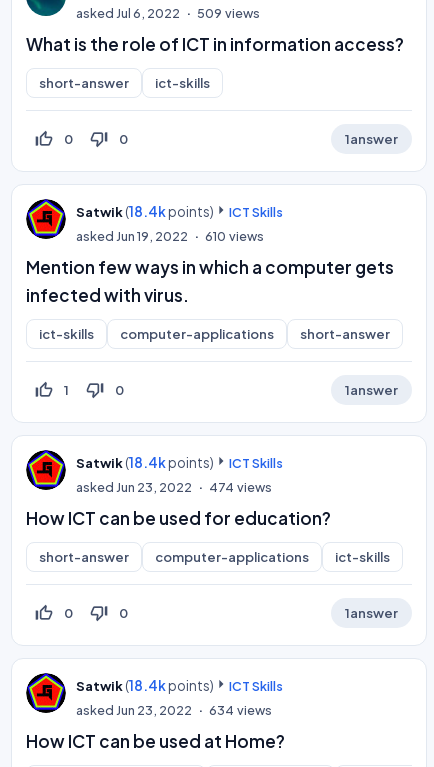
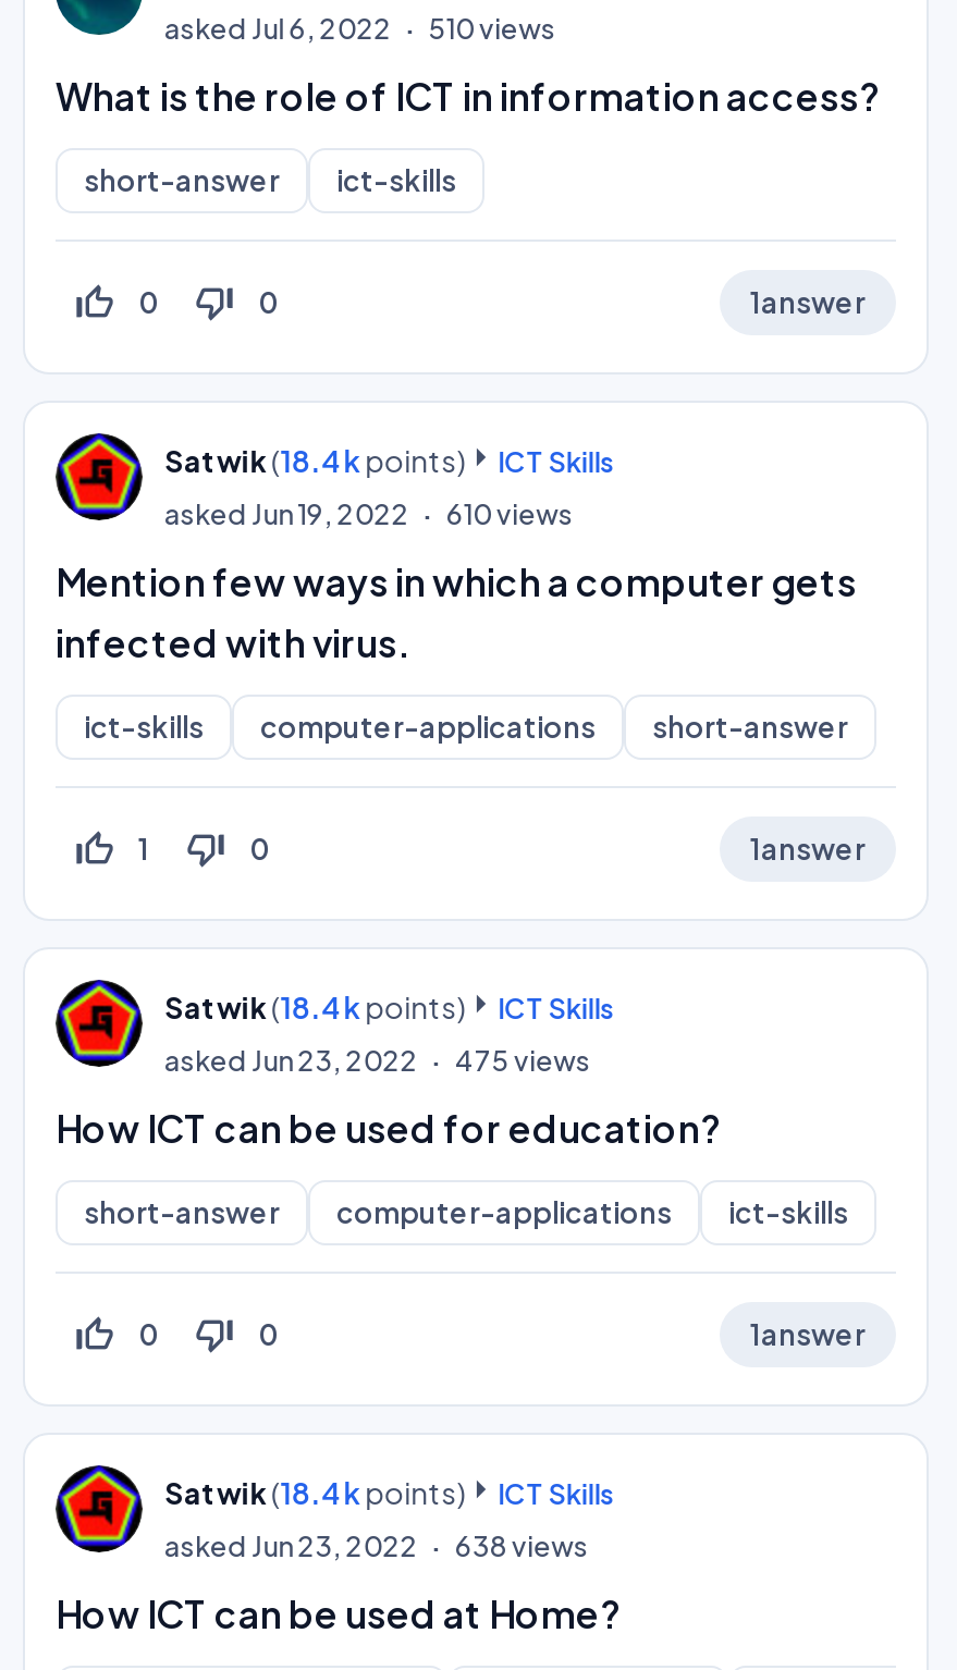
[76,5,260,21] asked Jul 6, 2022 509views -> [164,11,555,46] asked Jul 6, 2022 510views
[76,479,272,495] asked Jun 23, 2022 474 views -> [164,1043,590,1078] asked Jun 23, 2022 475 views
[76,702,272,718] asked Jun 23, 2022 634 views -> [164,1528,588,1563] asked Jun 23, 2022 638 views

